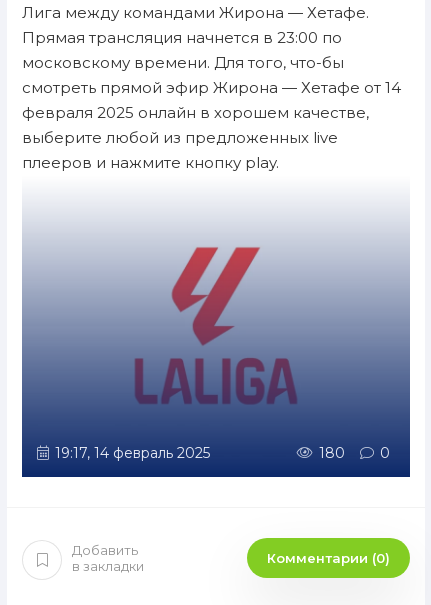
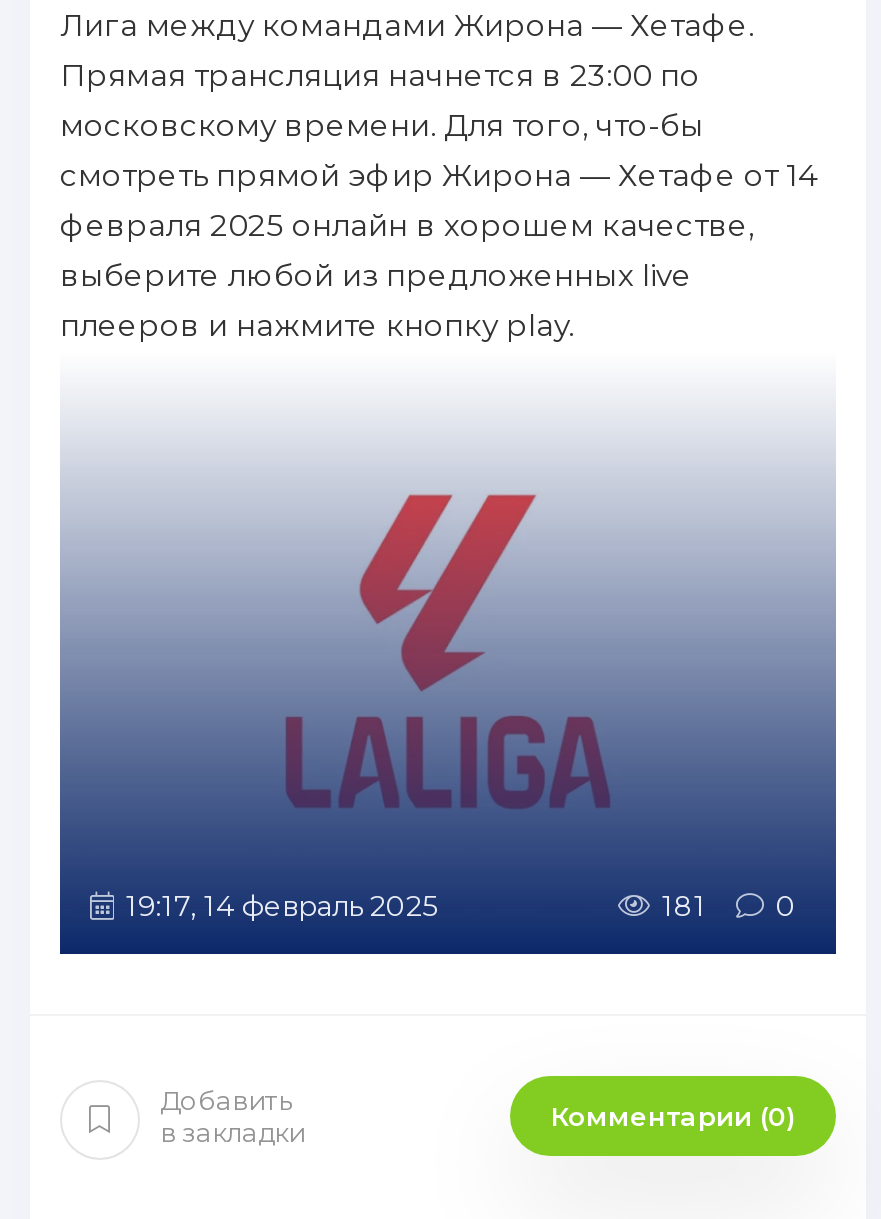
[319,444,345,462] 180 -> [662,889,706,925] 181

